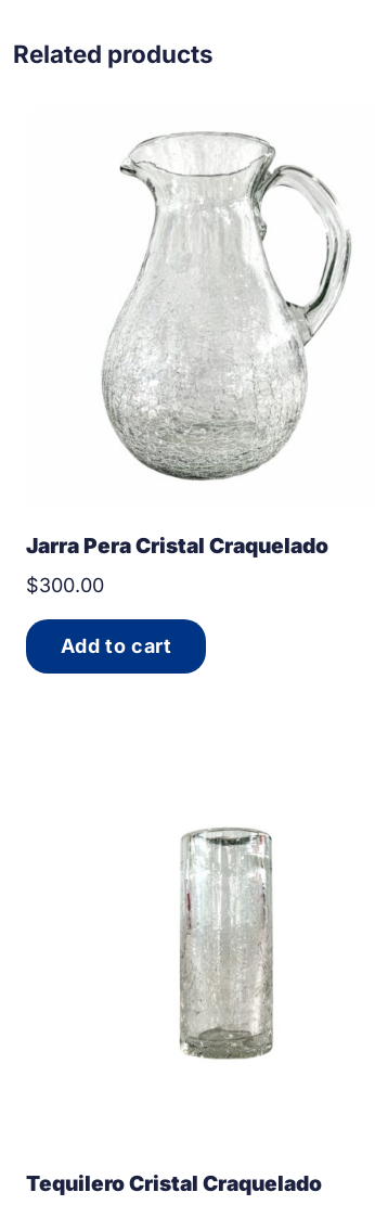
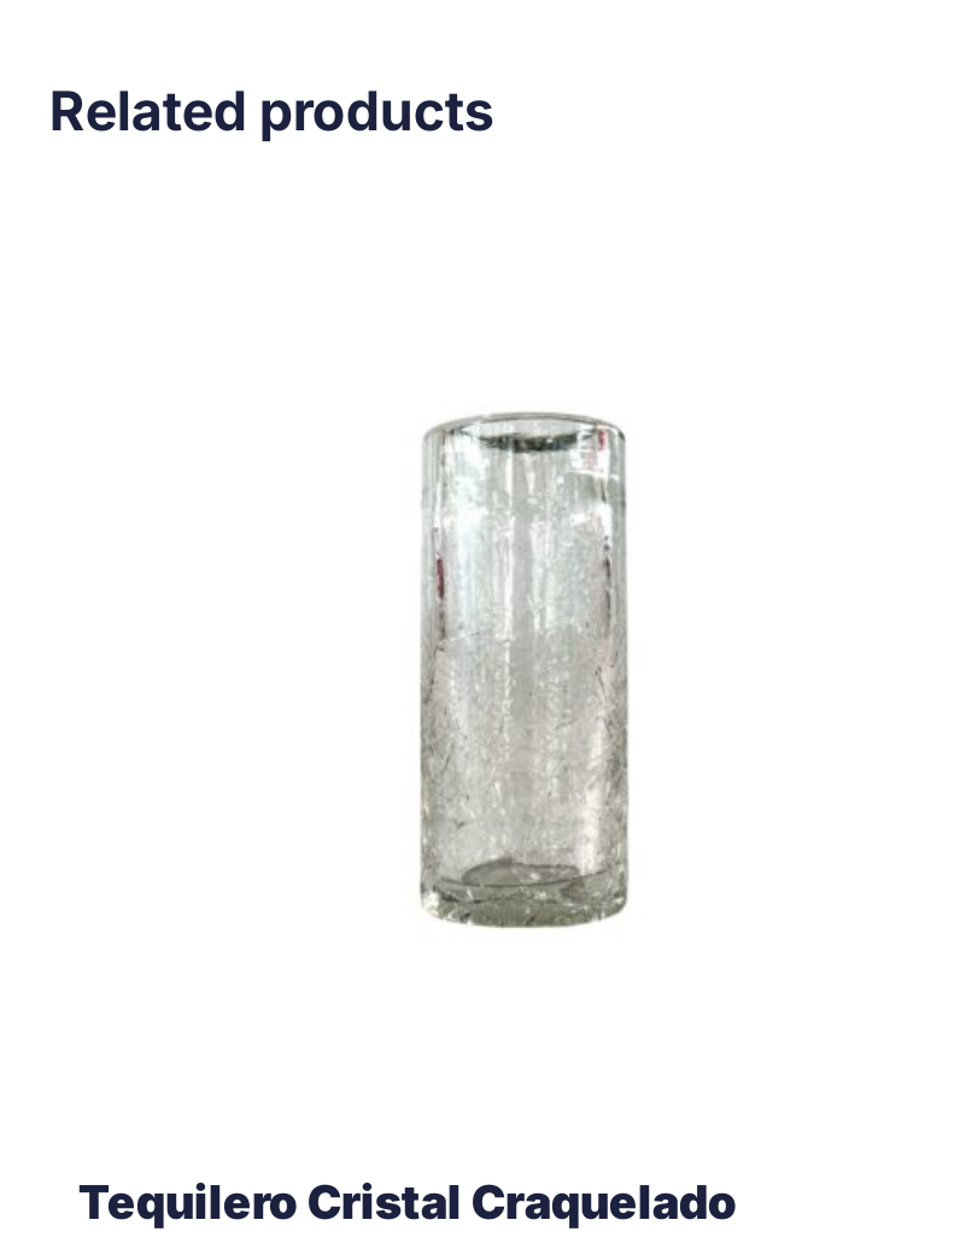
[101,131,352,482] [image] -> none
[26,532,328,657] Jarra Pera Cristal Craquelado | $300.00 | Add to cart -> none

